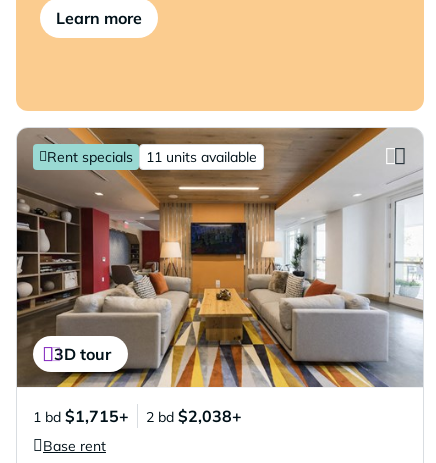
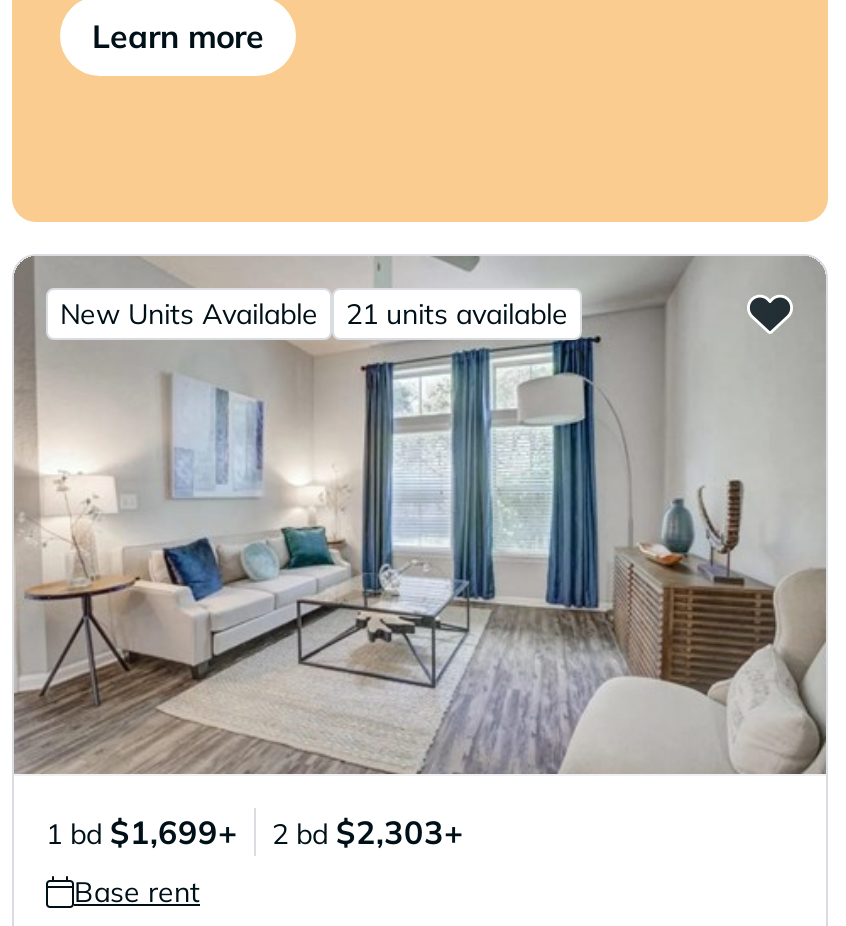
[16,127,423,388] [image] | Rent specials | 11 units available -> [12,254,828,776] [image] | New Units Available | 21 units available
[33,343,242,426] 3D tour | 1 bd $1,715+ | 2 bd $2,038+ -> [46,812,464,852] 1 bd $1,699+ | 2 bd $2,303+

